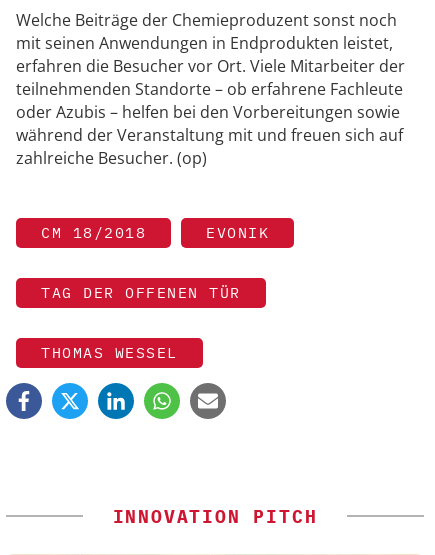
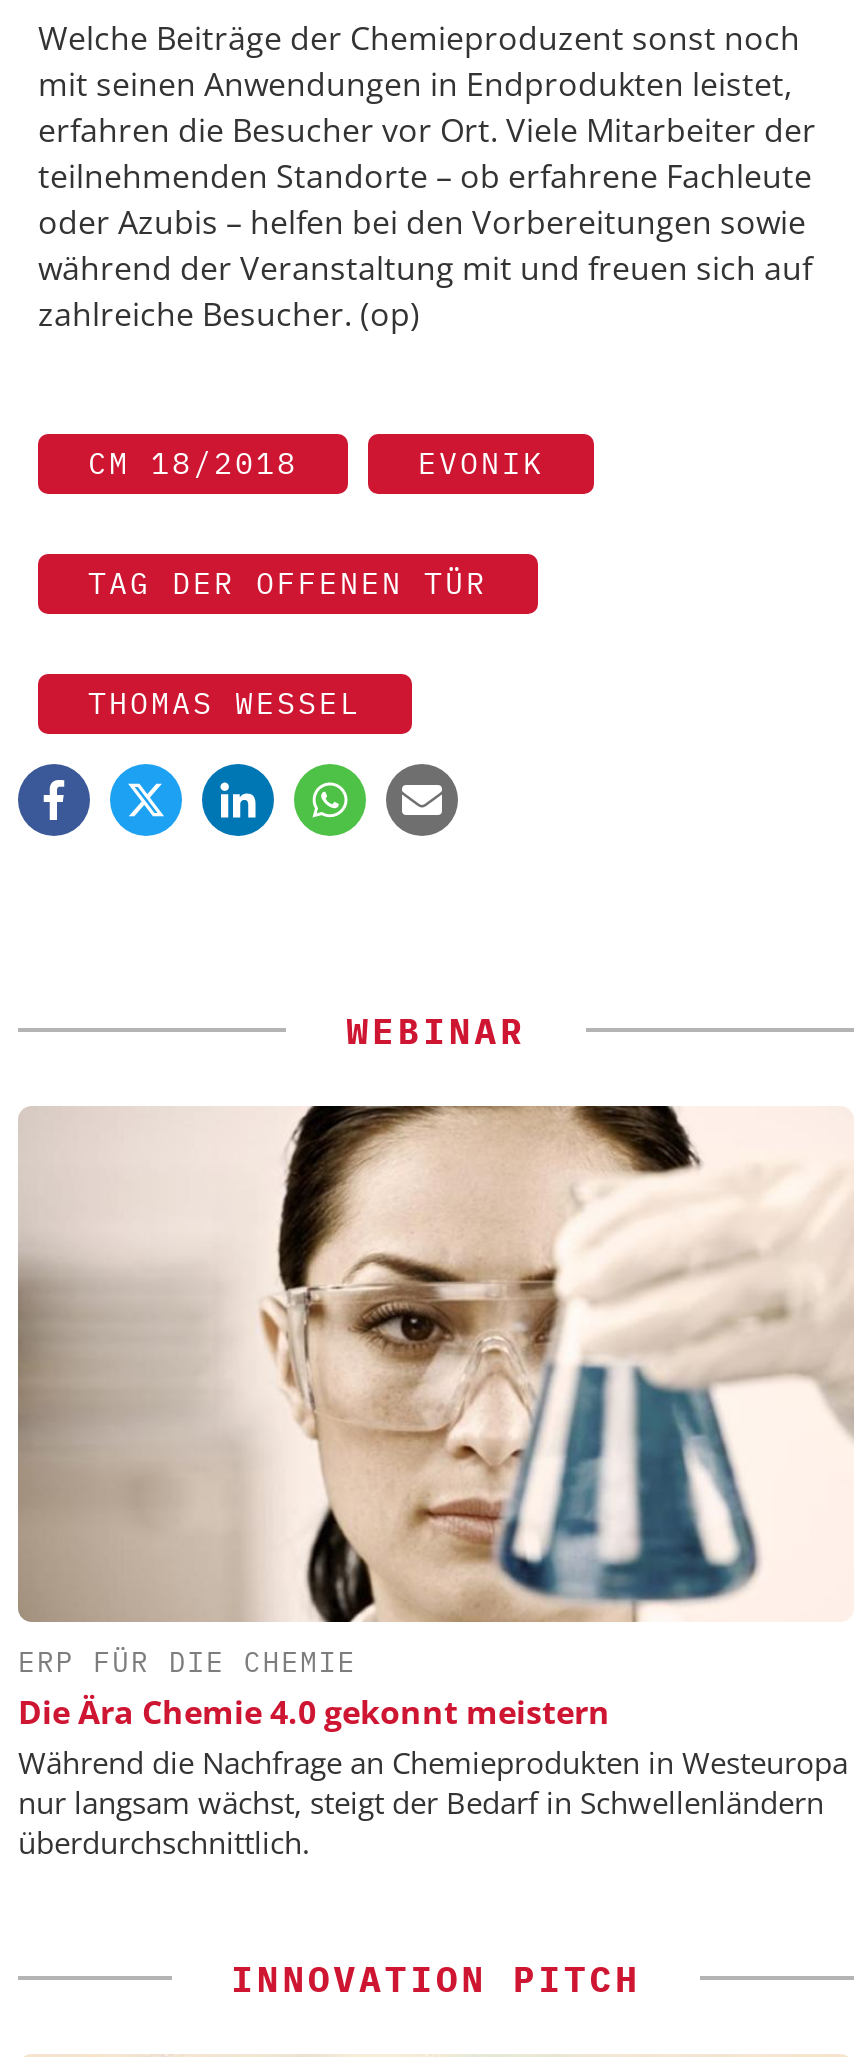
none -> [16,1104,854,1862] [image] | ERP FÜR DIE CHEMIE | Die Ära Chemie 4.0 gekonnt meistern | Während die Nachfrage an Chemieprodukten in Westeuropa | nur langsam wächst, steigt der Bedarf in Schwellenländern | überdurchschnittlich.
none -> [346,1007,526,1053] WEBINAR

